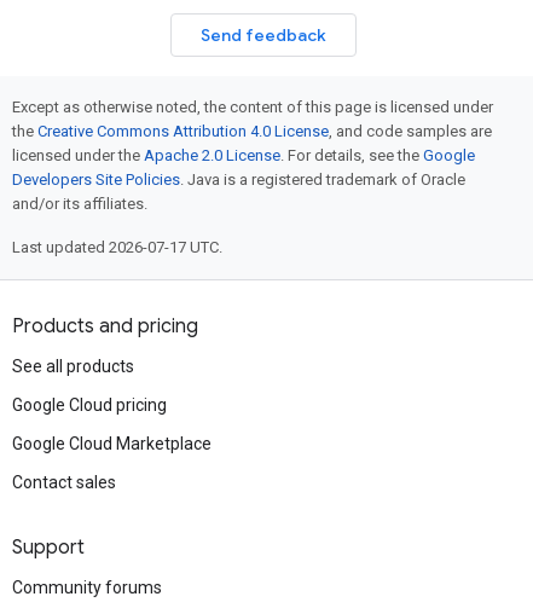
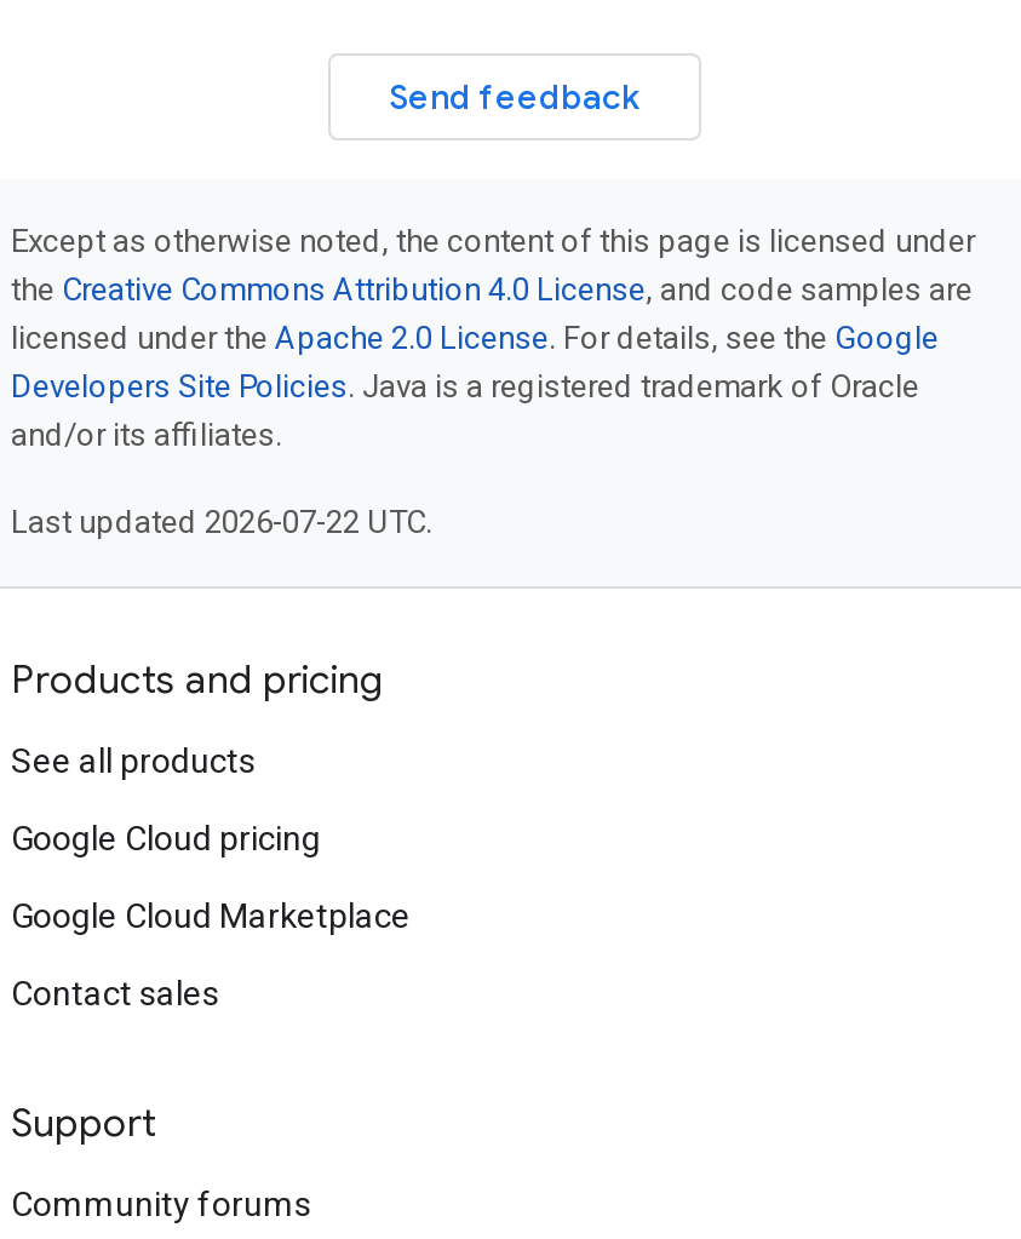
[12,238,222,256] Last updated 2026-07-17 UTC. -> [11,504,432,540] Last updated 2026-07-22 UTC.

